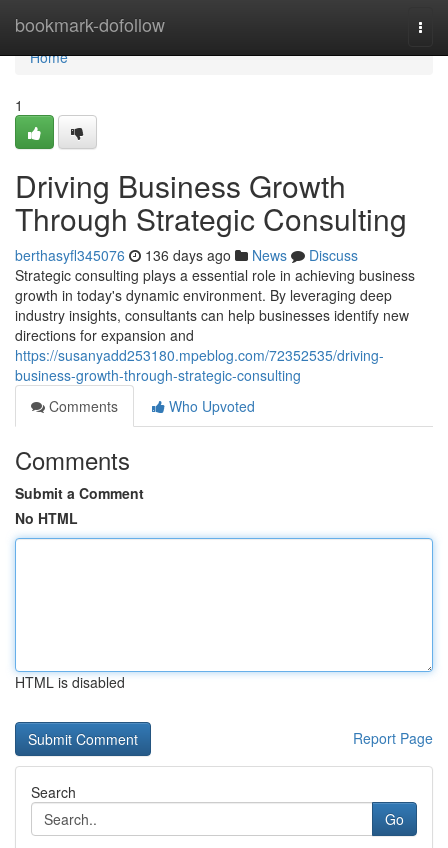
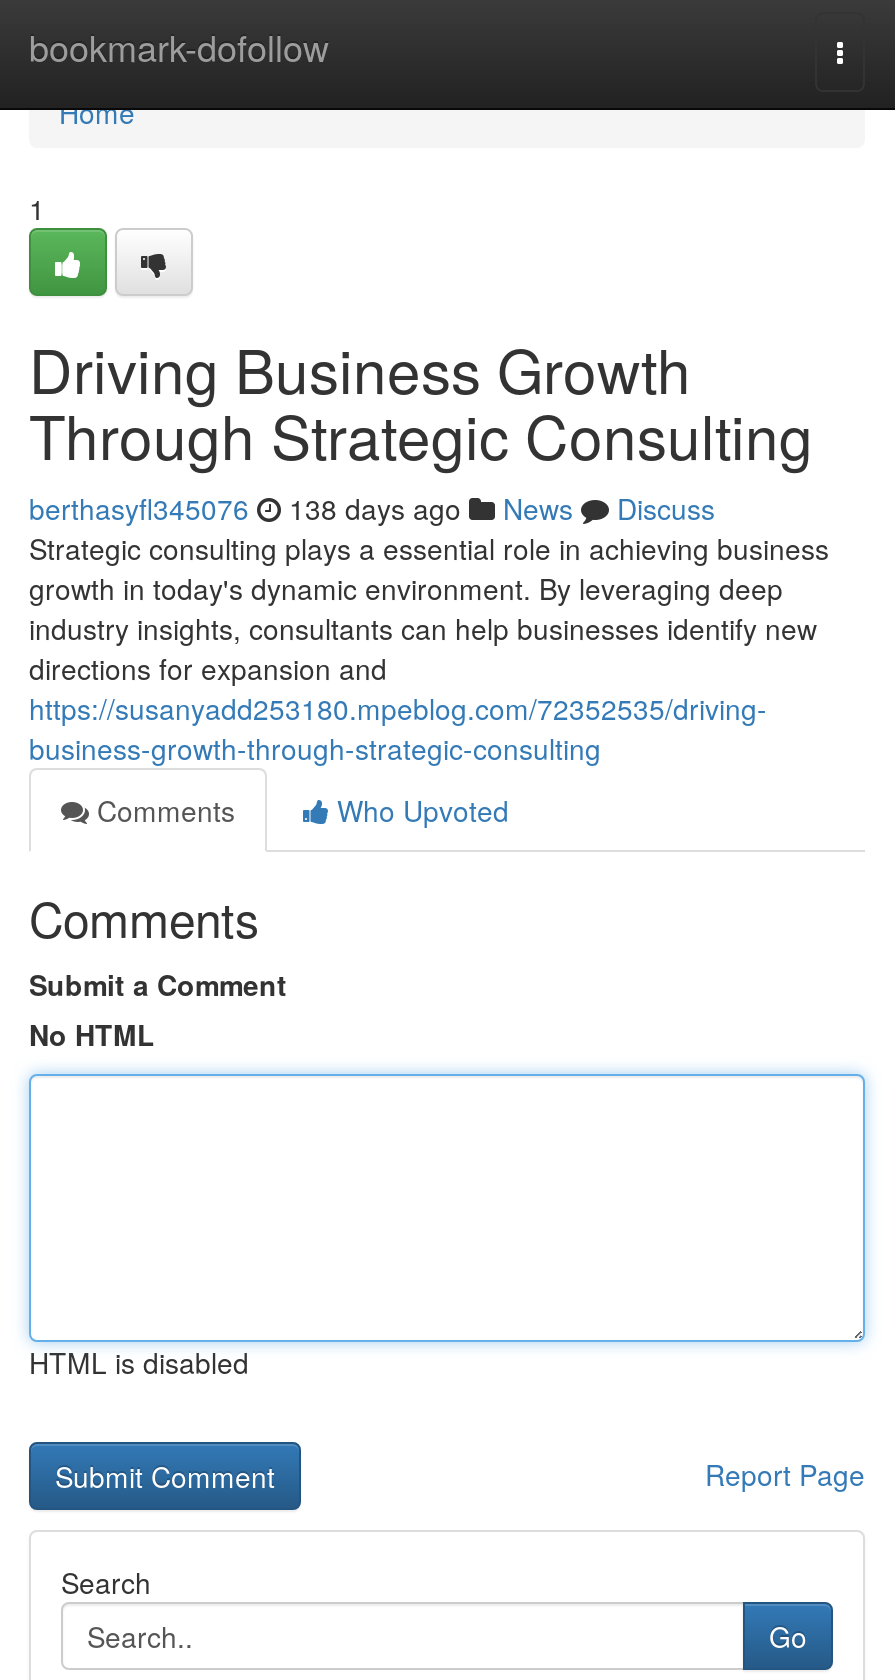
[15,245,358,265] berthasyfl345076 136 days ago News Discuss -> [29,488,715,528] berthasyfl345076 138 days ago News Discuss

